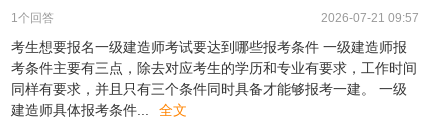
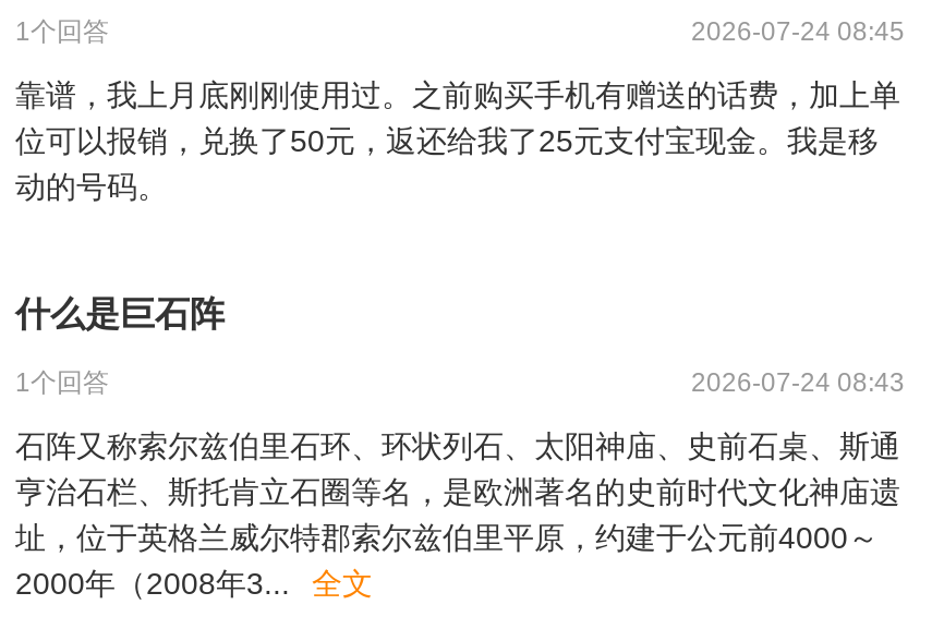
[11,11,419,118] 2026-07-21 09:57 | 考生想要报名一级建造师考试要达到哪些报考条件 一级建造师报 | 考条件主要有三点，除去对应考生的学历和专业有要求，工作时间 | 同样有要求，并且只有三个条件同时具备才能够报考一建。 一级 | 建造师具体报考条件... -> [15,16,905,601] 2026-07-24 08:45 | 靠谱，我上月底刚刚使用过。之前购买手机有赠送的话费，加上单 | 位可以报销，兑换了50元，返还给我了25元支付宝现金。我是移 | 动的号码。 | 什么是巨石阵 | 1个回答 | 2026-07-24 08:43 | 石阵又称索尔兹伯里石环、环状列石、太阳神庙、史前石桌、斯通 | 亨治石栏、斯托肯立石圈等名，是欧洲著名的史前时代文化神庙遗 | 址，位于英格兰威尔特郡索尔兹伯里平原，约建于公元前4000～ | 2000年（2008年3...

